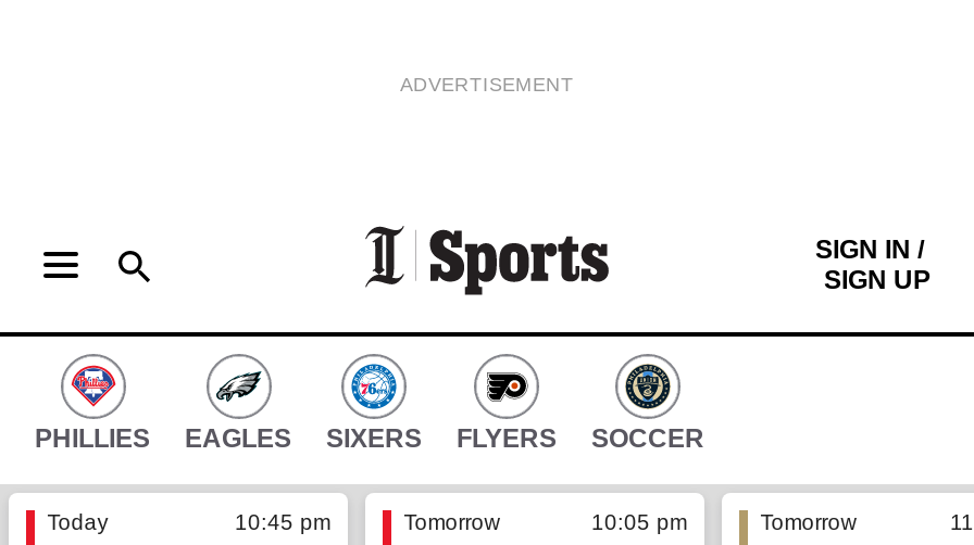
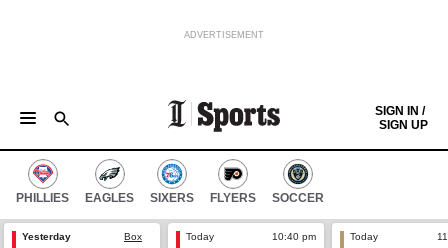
[47,510,330,534] Today | 10:45 pm -> [22,231,142,242] Yesterday | Box
[404,510,687,534] Tomorrow | 10:05 pm -> [186,231,316,242] Today | 10:40 pm
[760,510,856,534] Tomorrow -> [350,231,378,242] Today

